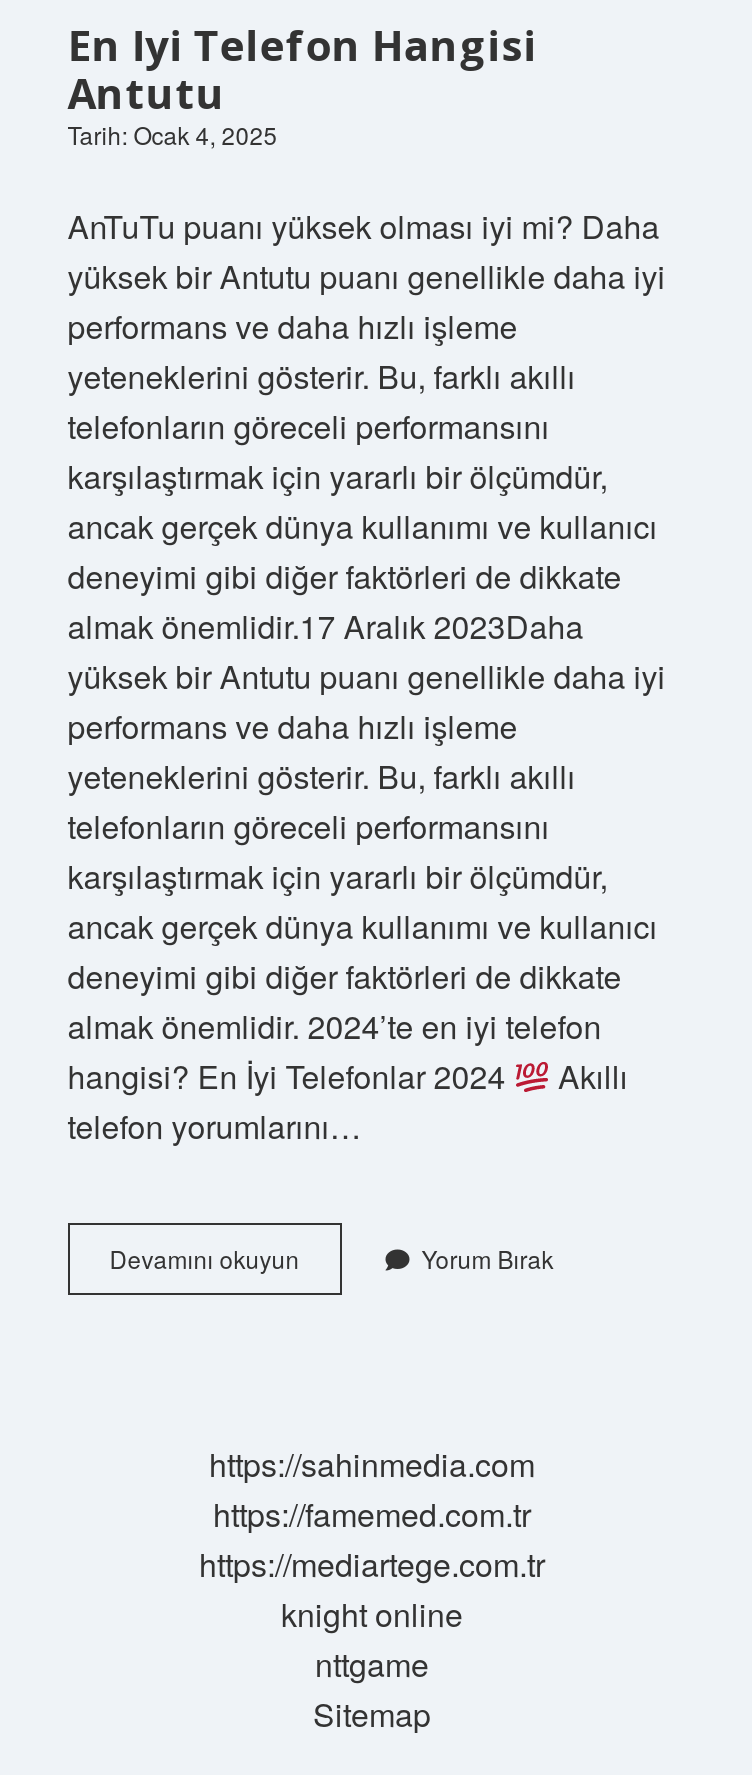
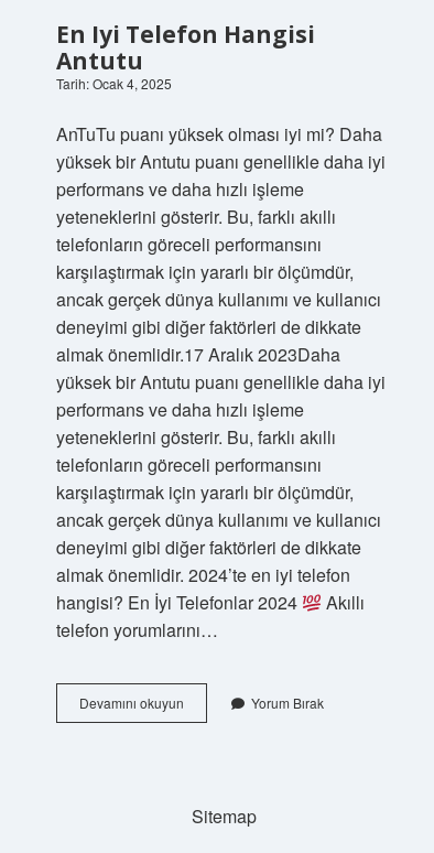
[199,1441,545,1687] https://sahinmedia.com | https://famemed.com.tr | https://mediartege.com.tr | knight online | nttgame -> none

